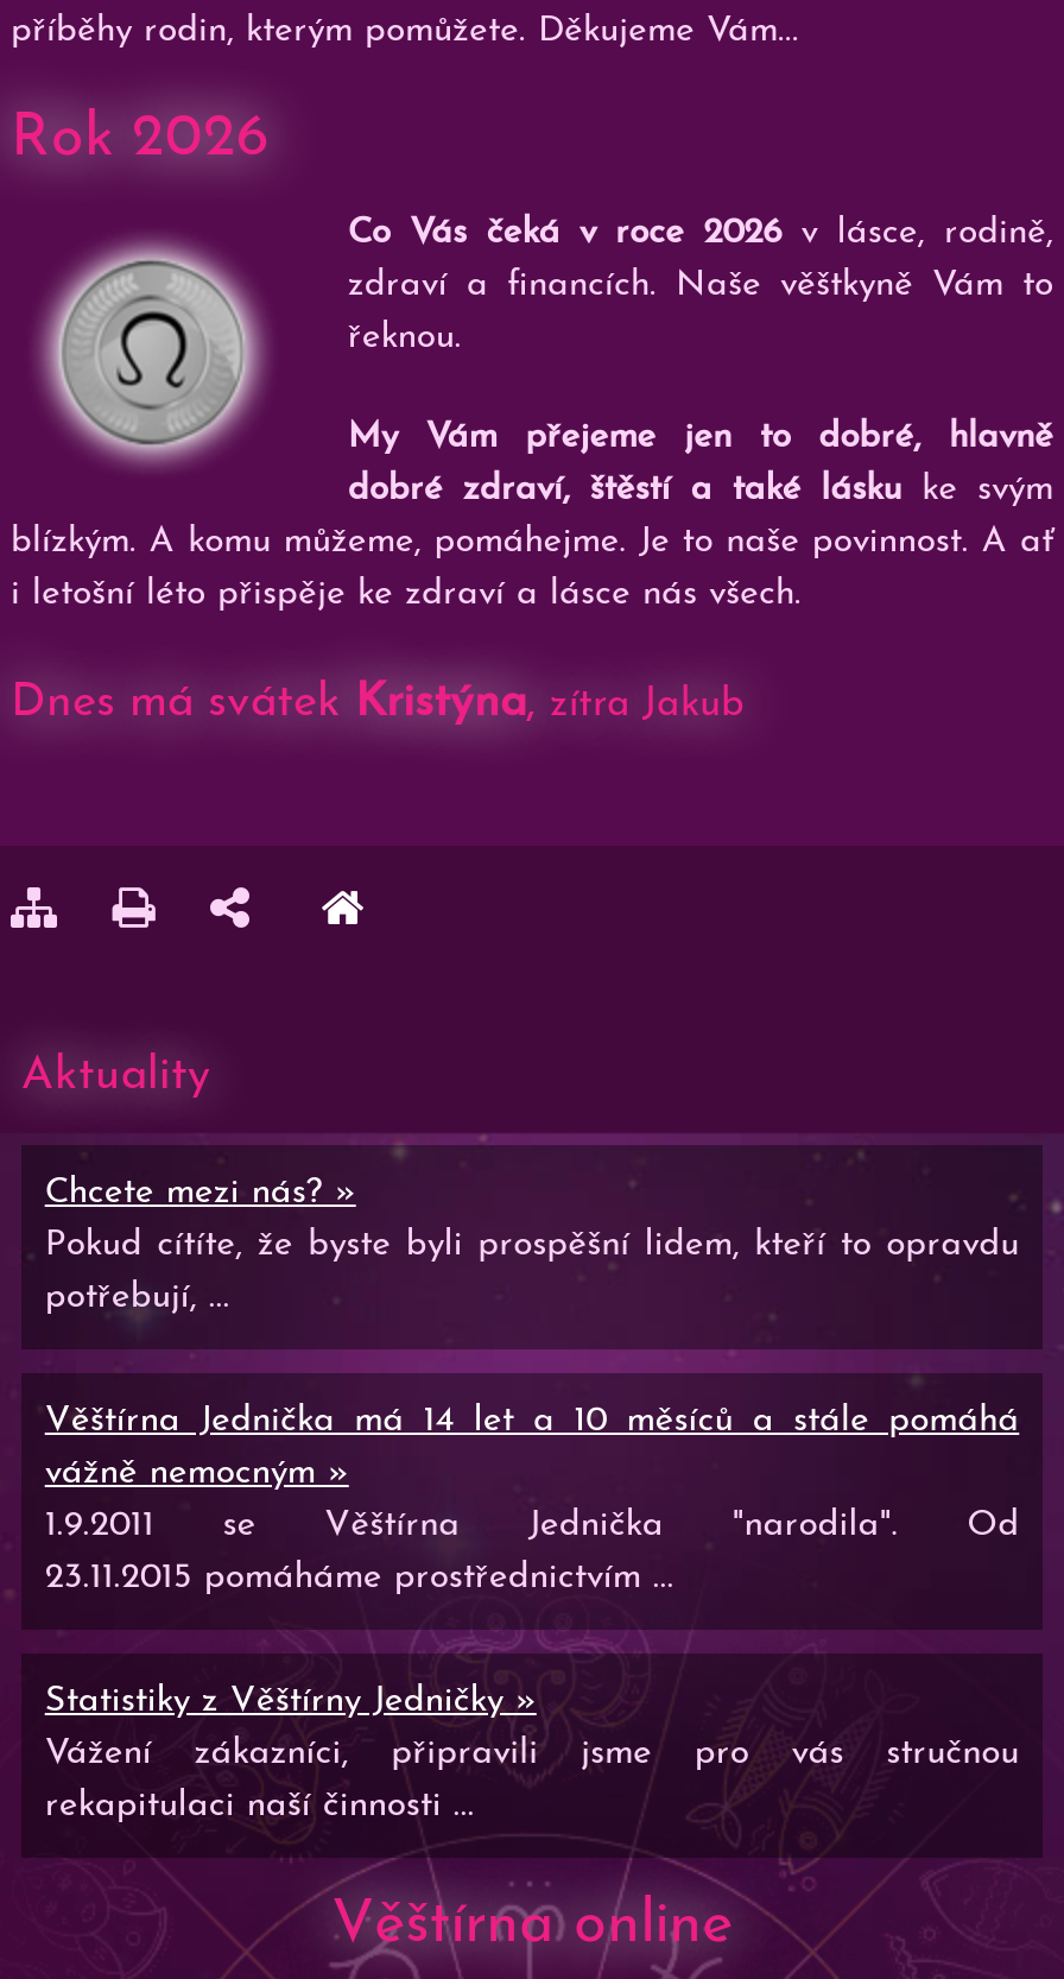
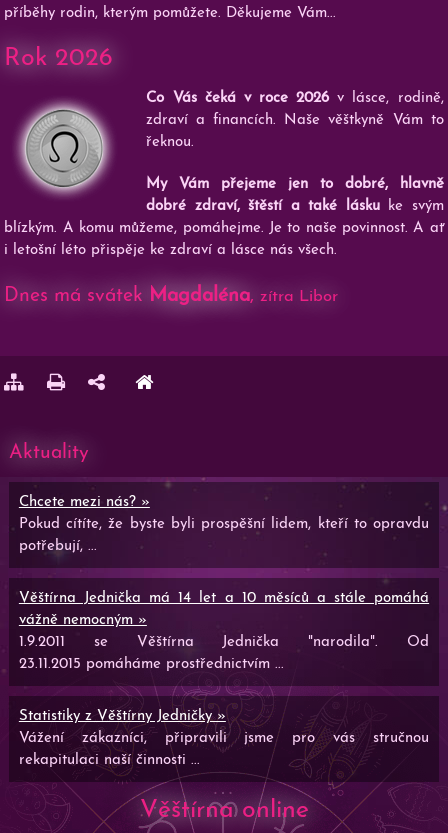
[11,679,745,727] Dnes má svátek Kristýna, zítra Jakub -> [4,286,338,306] Dnes má svátek Magdaléna, zítra Libor

